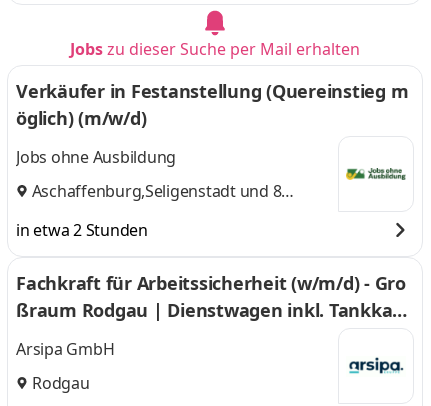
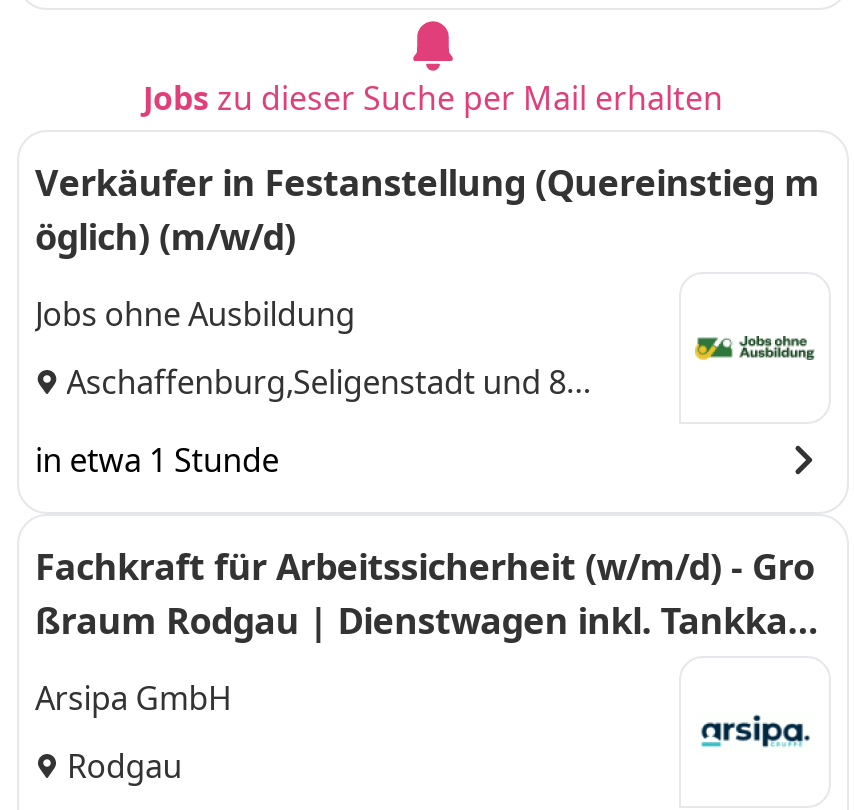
[16,219,148,241] in etwa 2 Stunden -> [35,438,279,482] in etwa 1 Stunde

